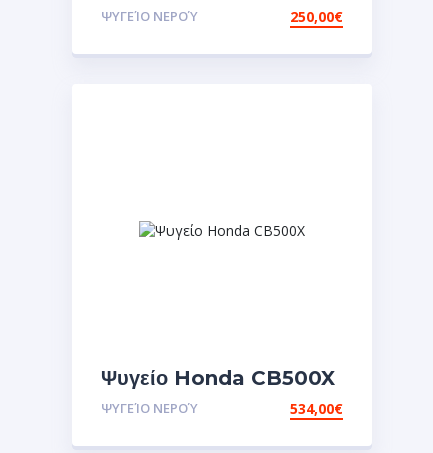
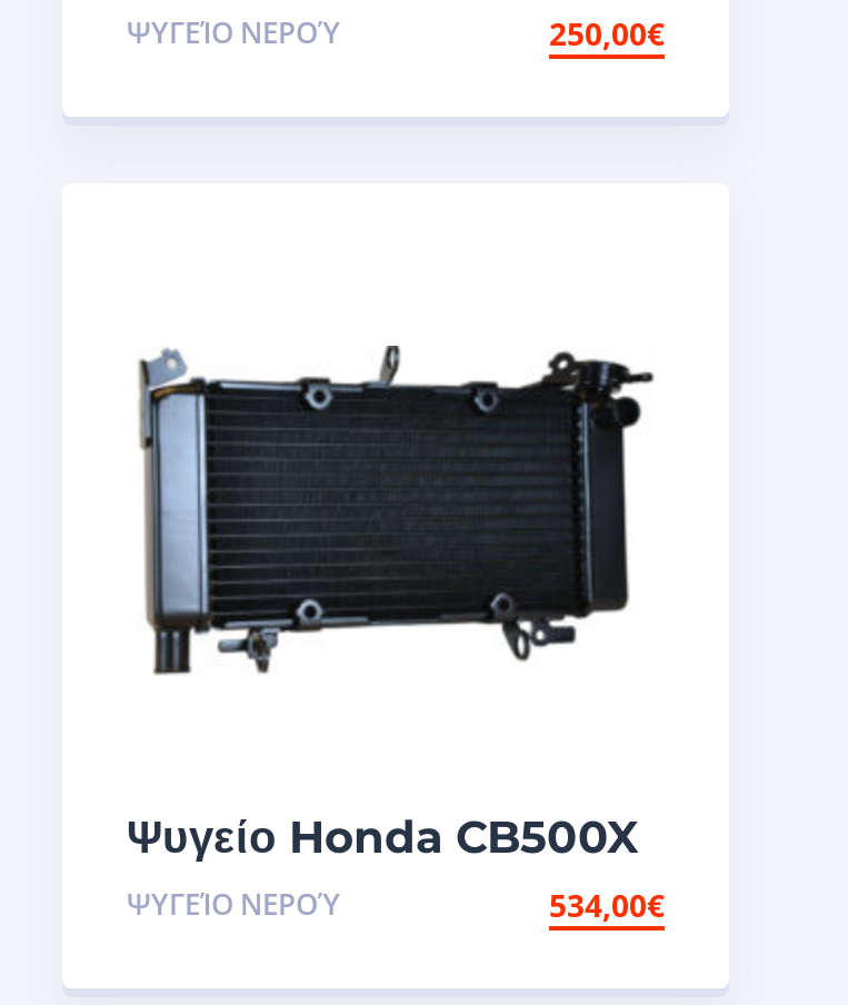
none -> [138,344,656,677] [image]

